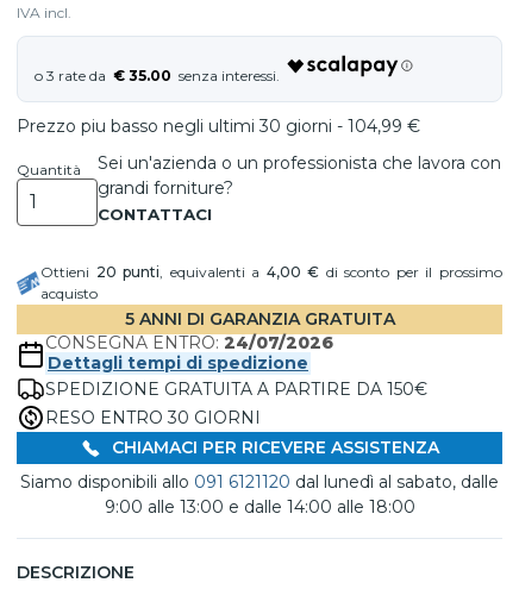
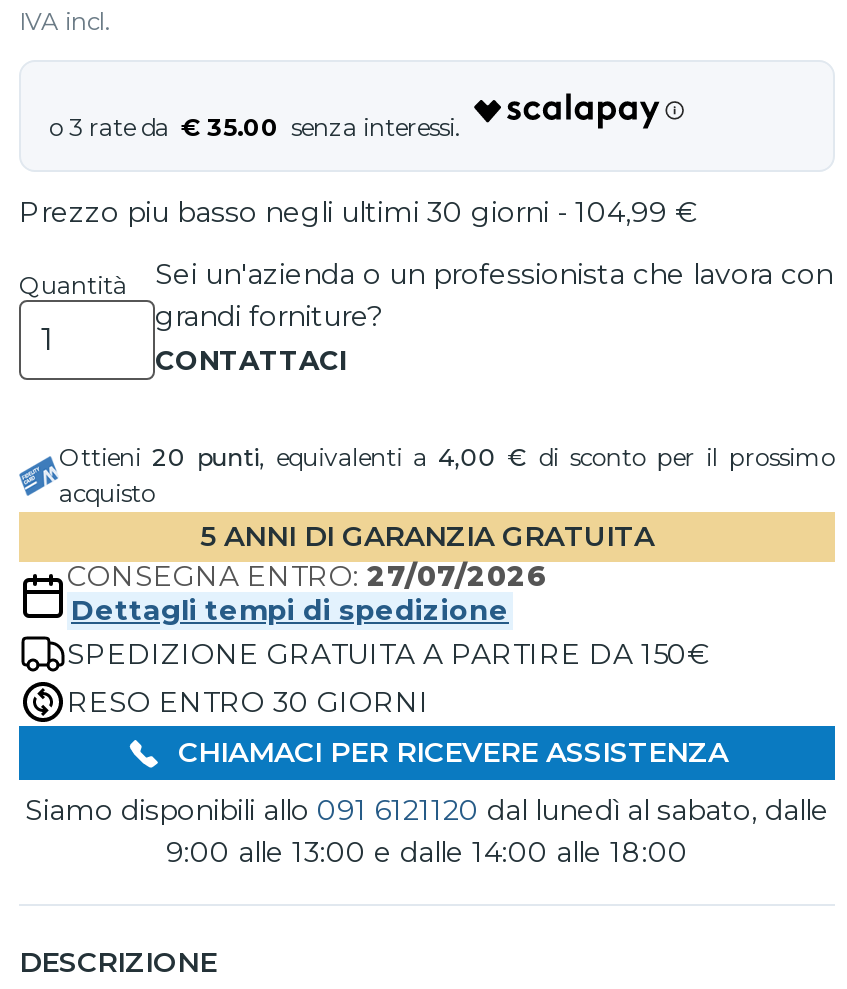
[45,332,333,353] CONSEGNA ENTRO: 24/07/2026 -> [67,558,547,594] CONSEGNA ENTRO: 27/07/2026

